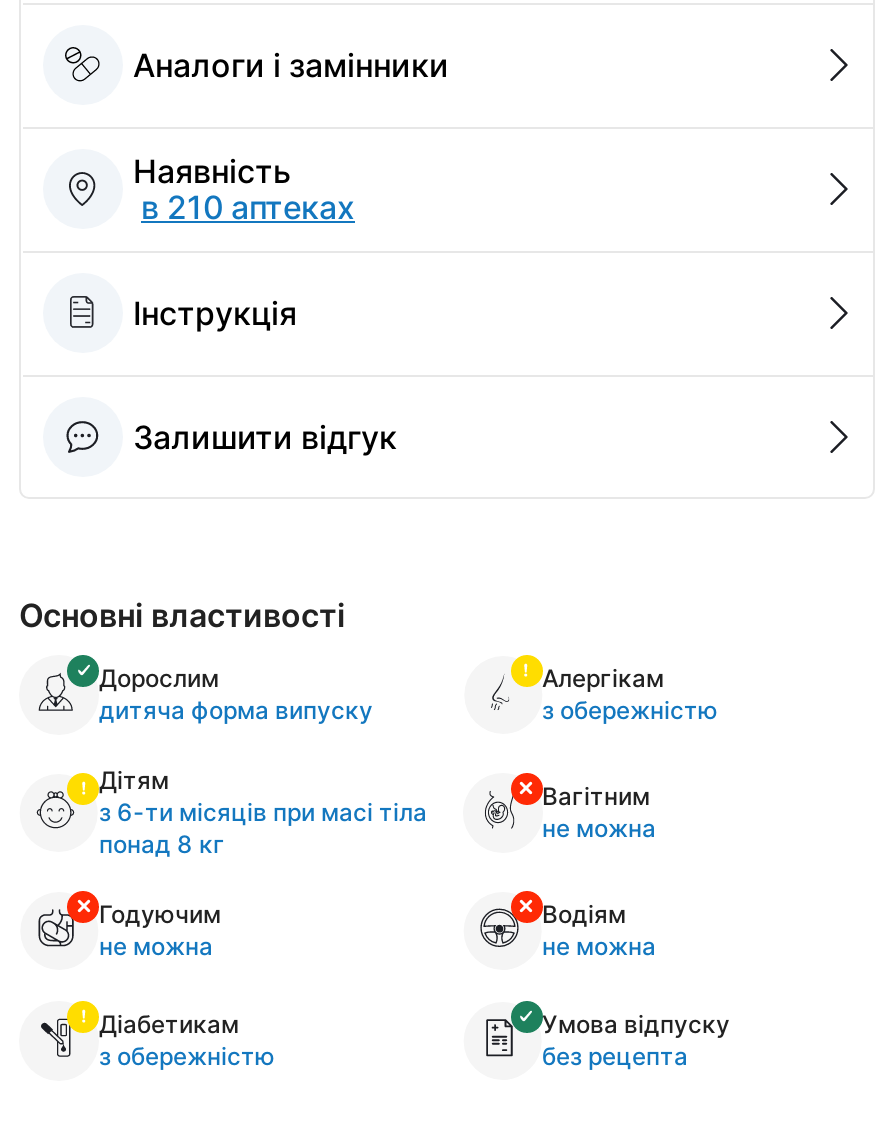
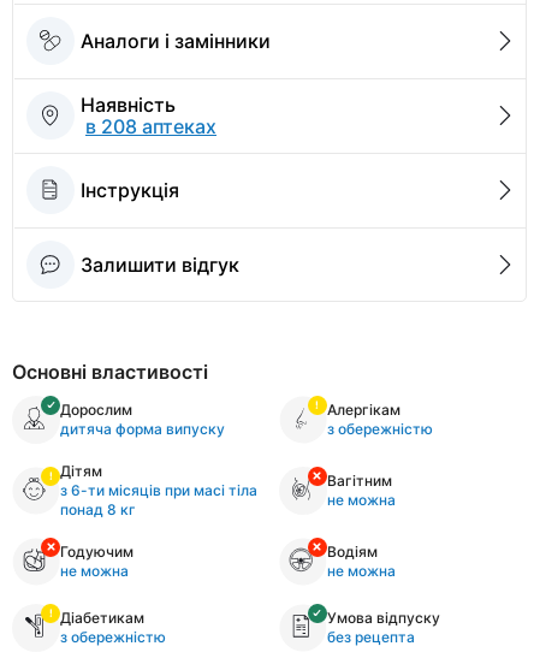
[141,188,355,228] в 210 аптеках -> [85,115,216,139] в 208 аптеках

